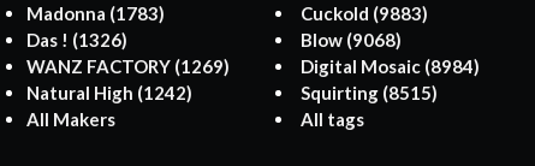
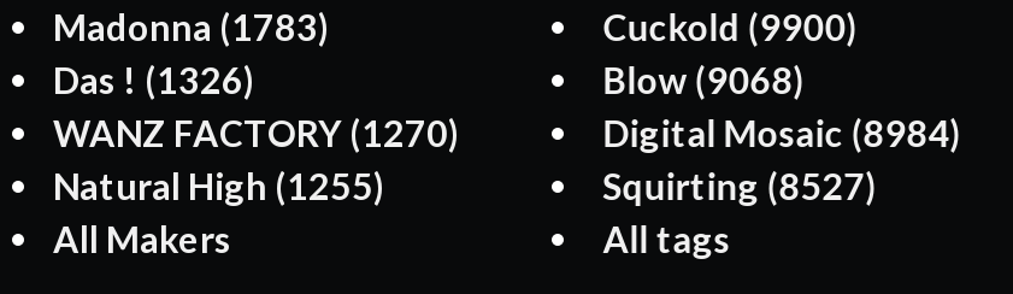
[301,2,428,24] Cuckold (9883) -> [603,5,858,48] Cuckold (9900)
[26,55,230,77] WANZ FACTORY (1269) -> [53,111,460,154] WANZ FACTORY (1270)
[26,82,192,103] Natural High (1242) -> [53,164,385,207] Natural High (1255)
[301,82,438,103] Squirting (8515) -> [603,164,878,207] Squirting (8527)

